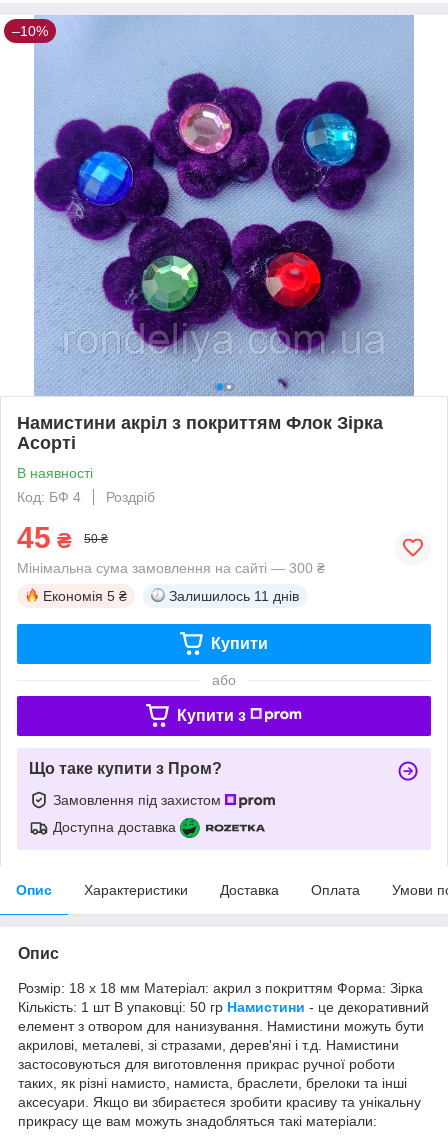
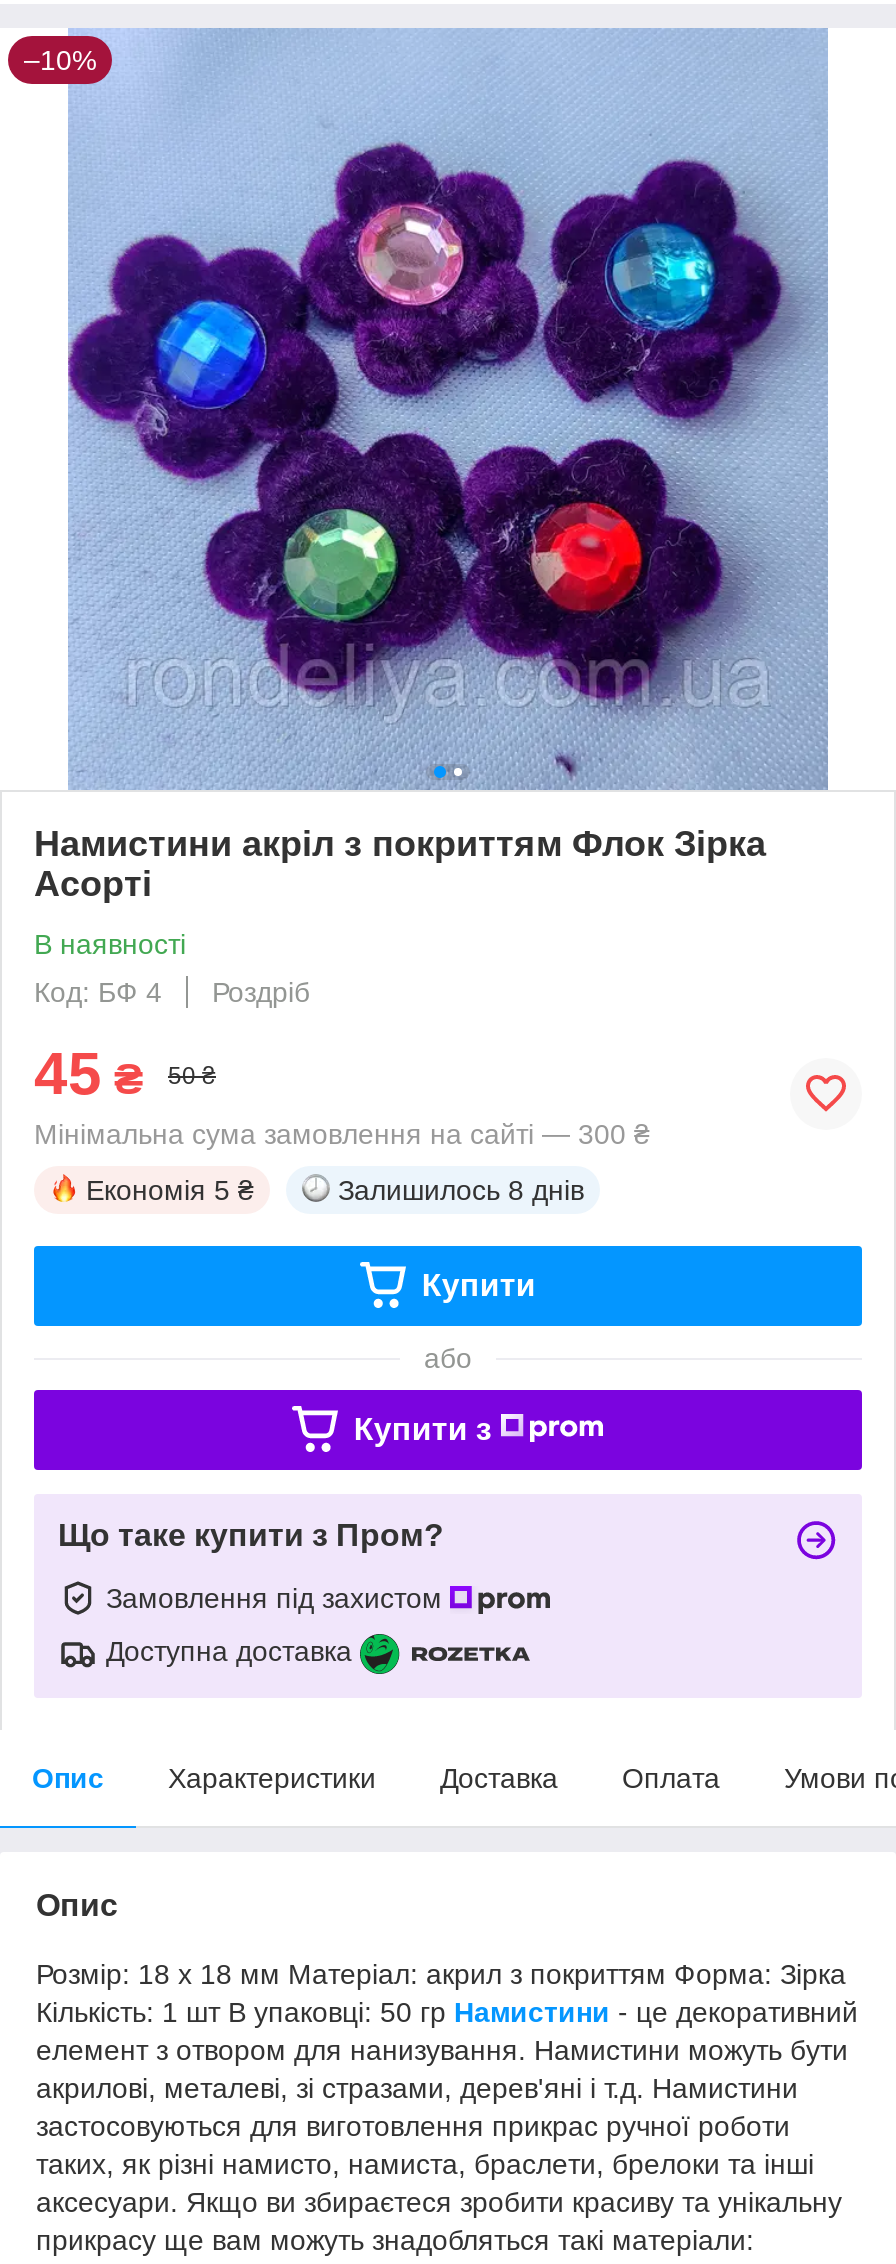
[169,588,299,604] Залишилось 11 днів -> [338,1174,584,1206] Залишилось 8 днів

